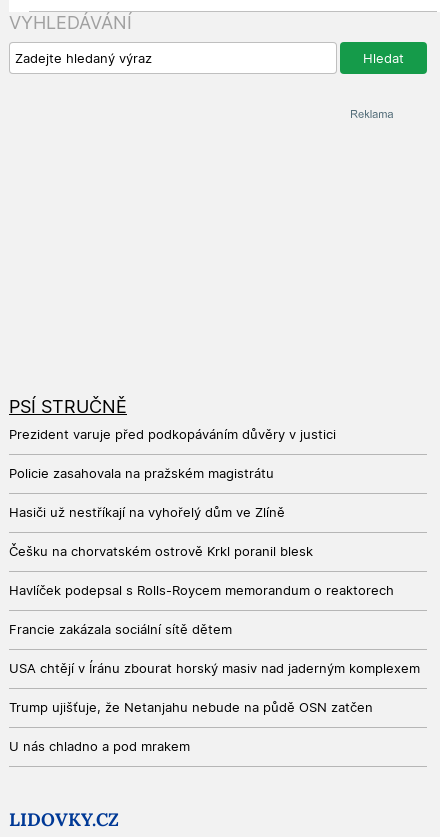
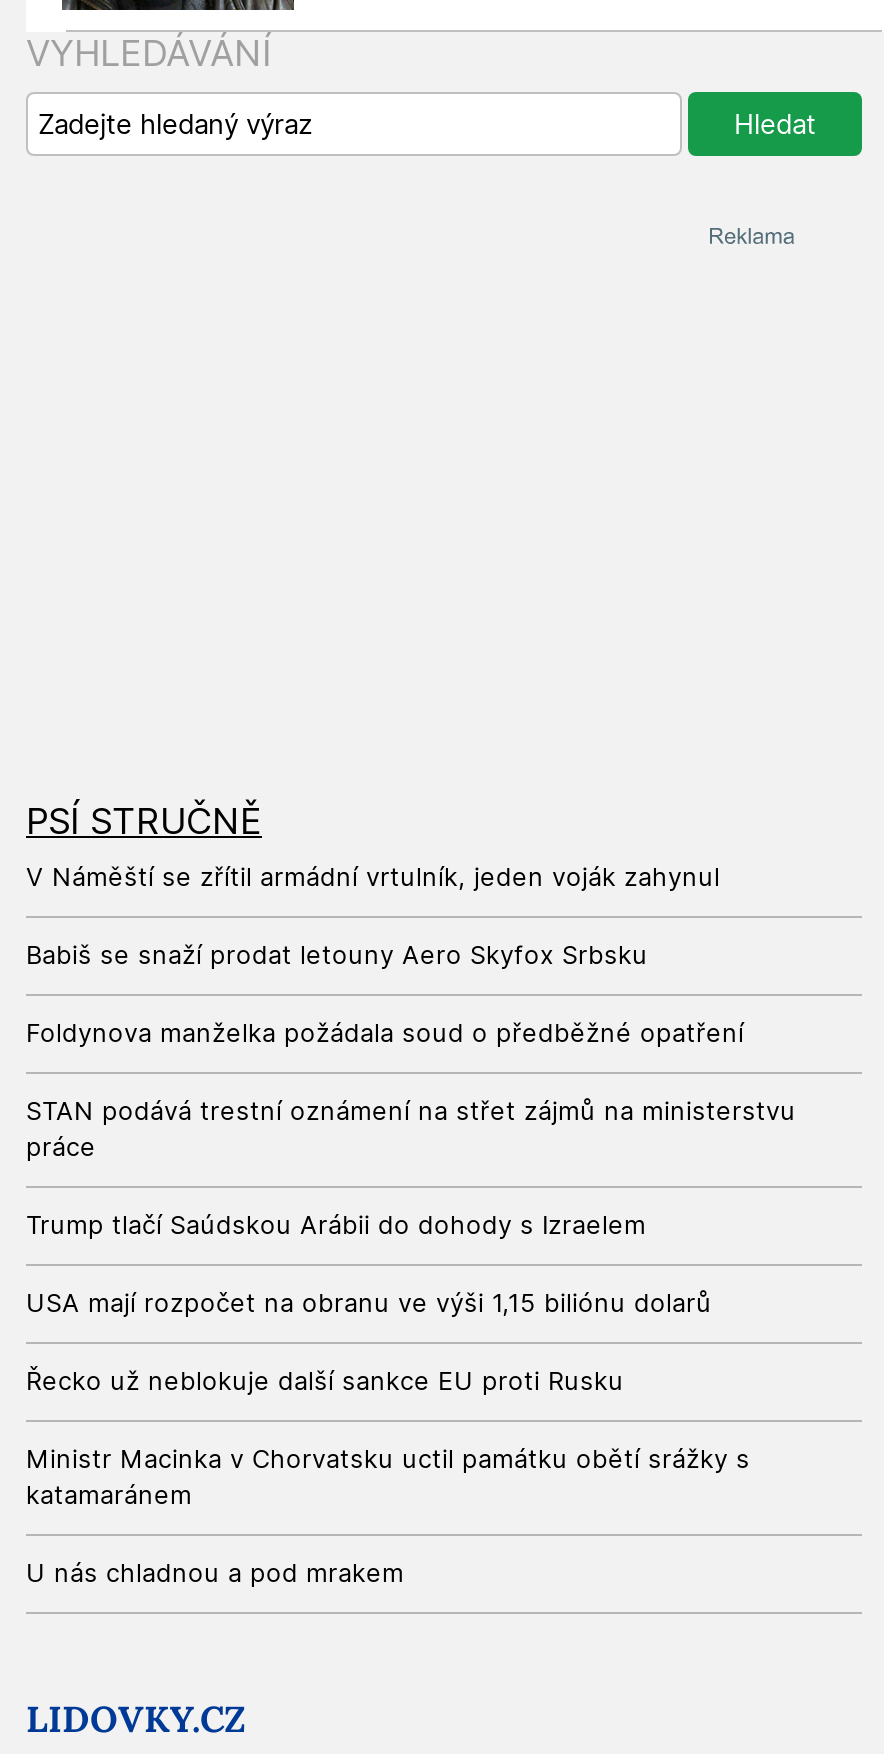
[9,427,336,442] Prezident varuje před podkopáváním důvěry v justici -> [26,862,720,892] V Náměští se zřítil armádní vrtulník, jeden voják zahynul
[9,466,274,481] Policie zasahovala na pražském magistrátu -> [26,940,648,970] Babiš se snaží prodat letouny Aero Skyfox Srbsku
[9,505,285,520] Hasiči už nestříkají na vyhořelý dům ve Zlíně -> [26,1018,744,1048] Foldynova manželka požádala soud o předběžné opatření
[9,544,313,559] Češku na chorvatském ostrově Krkl poranil blesk -> [26,1096,796,1162] STAN podává trestní oznámení na střet zájmů na ministerstvu | práce
[9,583,394,598] Havlíček podepsal s Rolls-Roycem memorandum o reaktorech -> [26,1210,646,1240] Trump tlačí Saúdskou Arábii do dohody s Izraelem
[9,622,232,637] Francie zakázala sociální sítě dětem -> [26,1288,712,1318] USA mají rozpočet na obranu ve výši 1,15 biliónu dolarů
[9,661,420,676] USA chtějí v Íránu zbourat horský masiv nad jaderným komplexem -> [26,1366,624,1396] Řecko už neblokuje další sankce EU proti Rusku
[9,700,373,715] Trump ujišťuje, že Netanjahu nebude na půdě OSN zatčen -> [26,1444,750,1510] Ministr Macinka v Chorvatsku uctil památku obětí srážky s | katamaránem
[9,739,190,754] U nás chladno a pod mrakem -> [26,1558,404,1588] U nás chladnou a pod mrakem

